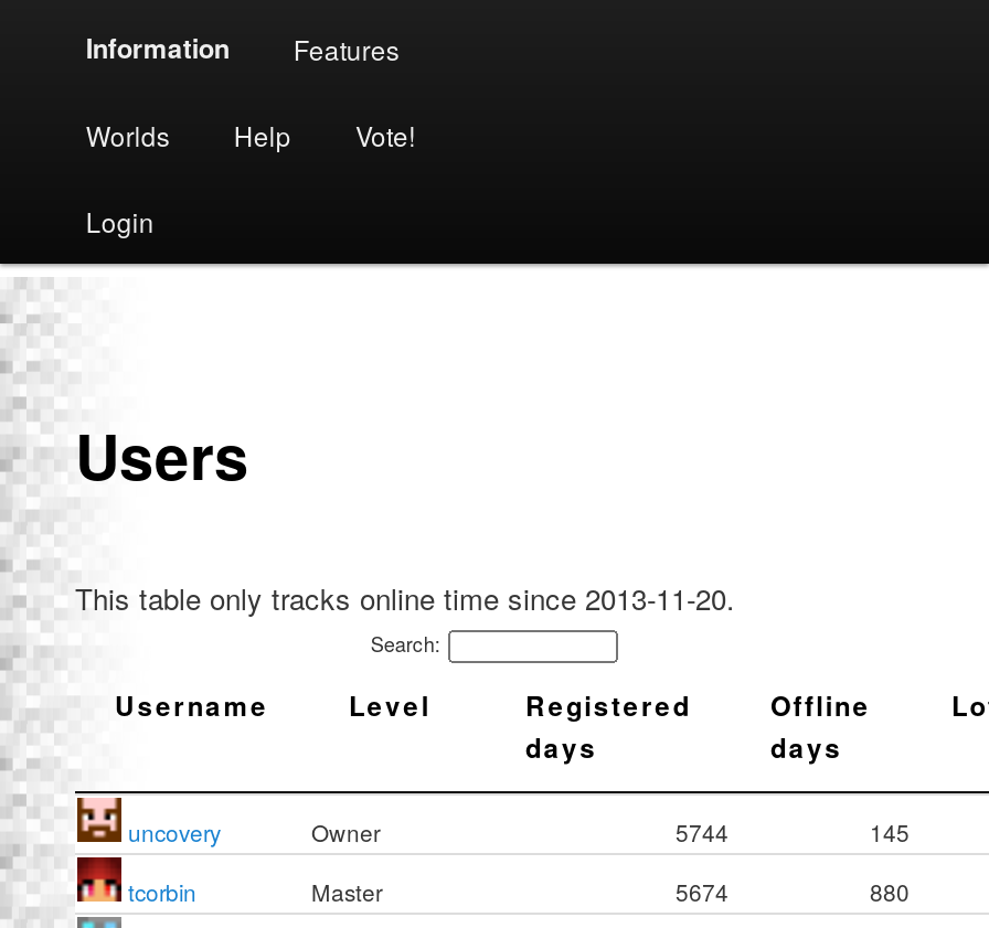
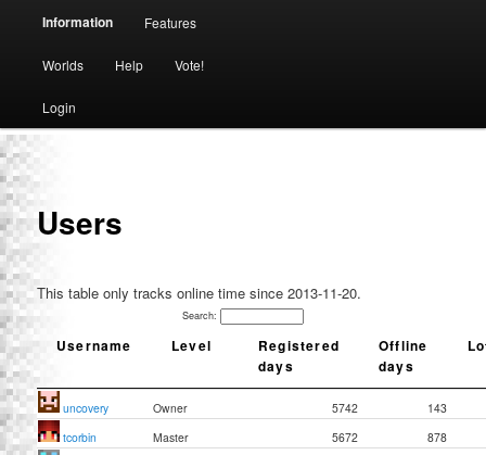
[676,816,729,849] 5744 -> [332,400,358,416] 5742
[870,816,910,849] 145 -> [427,400,447,416] 143
[676,876,729,909] 5674 -> [332,429,358,446] 5672
[870,876,910,909] 880 -> [427,429,447,446] 878

